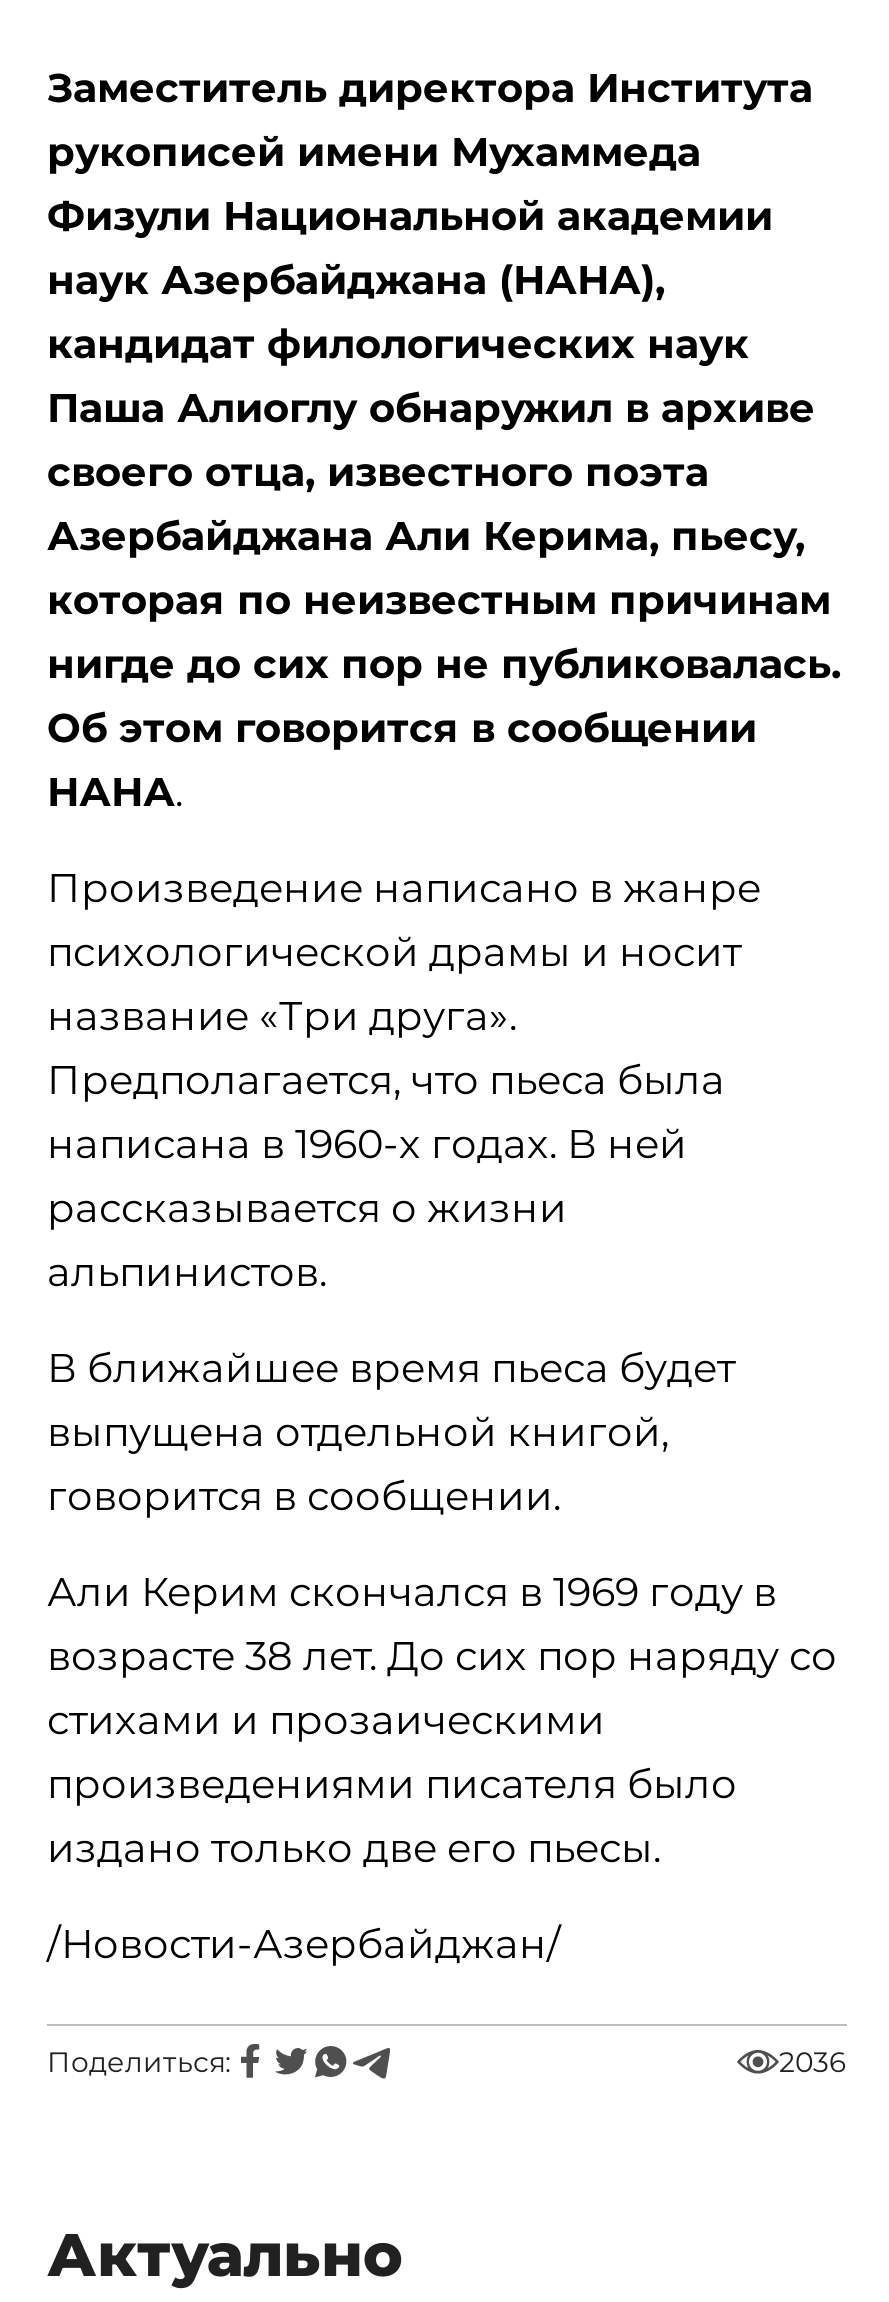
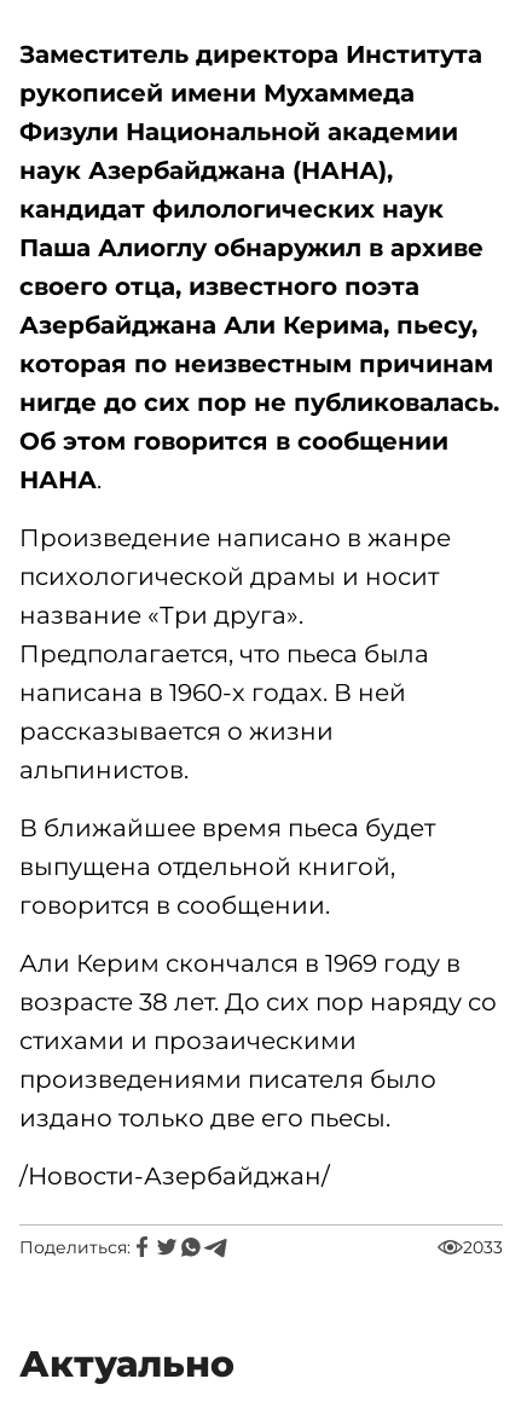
[779,2044,847,2080] 2036 -> [463,1236,503,1258] 2033

